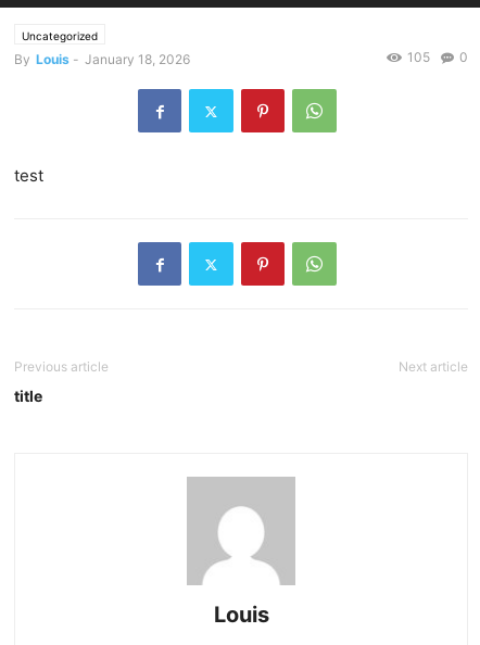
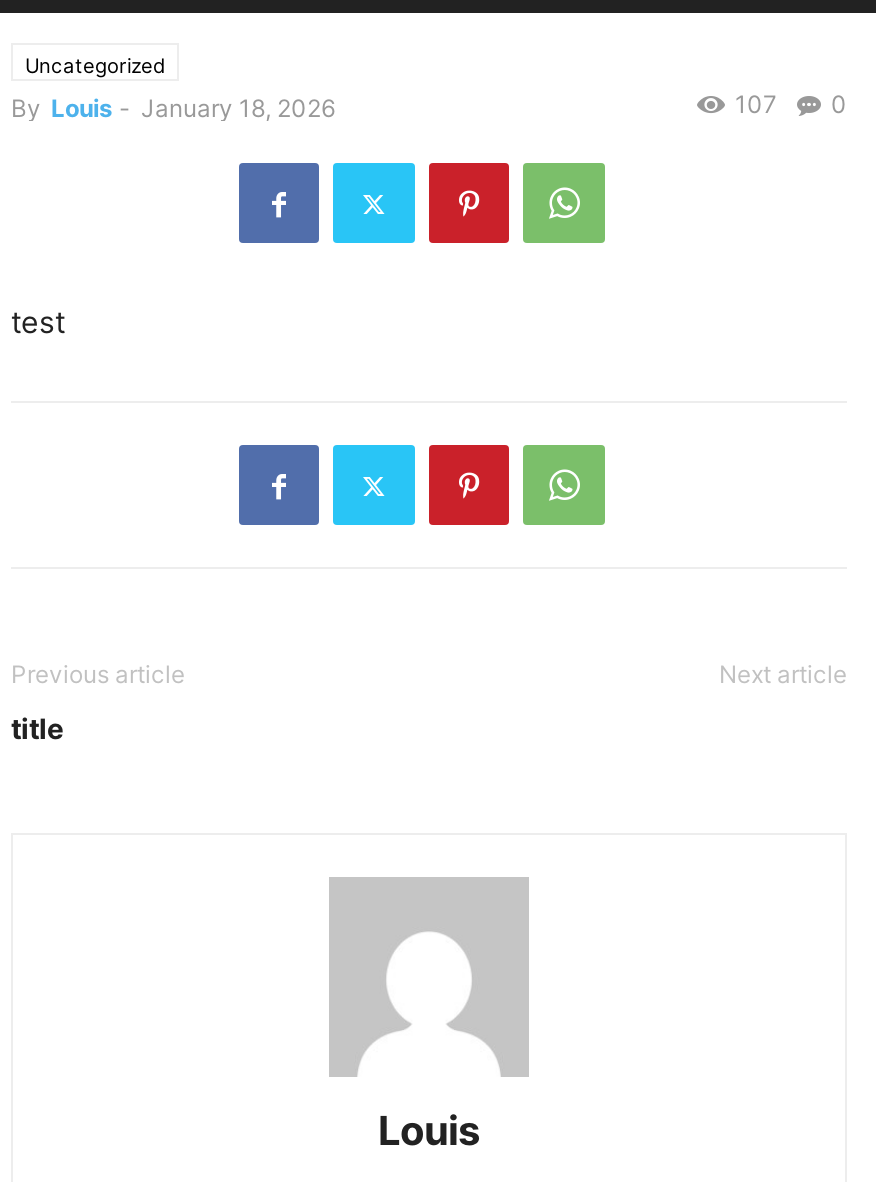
[407,49,468,65] 105 0 -> [735,89,847,119] 107 0

